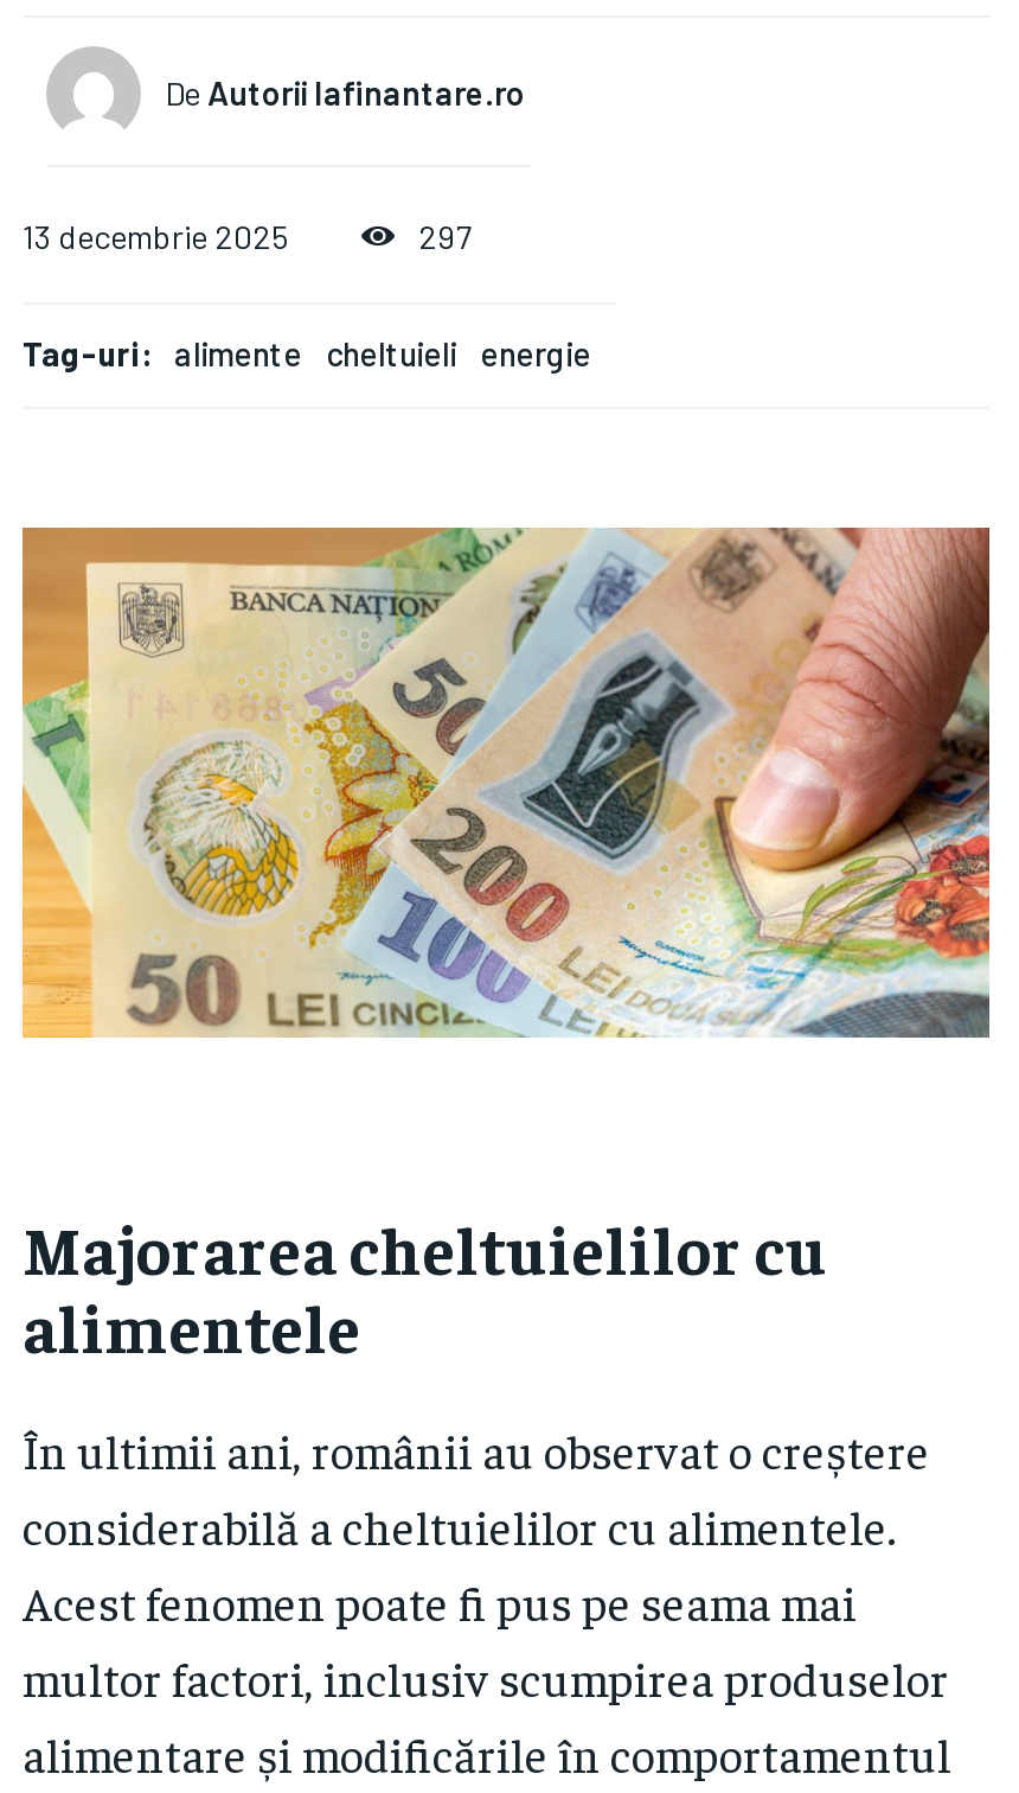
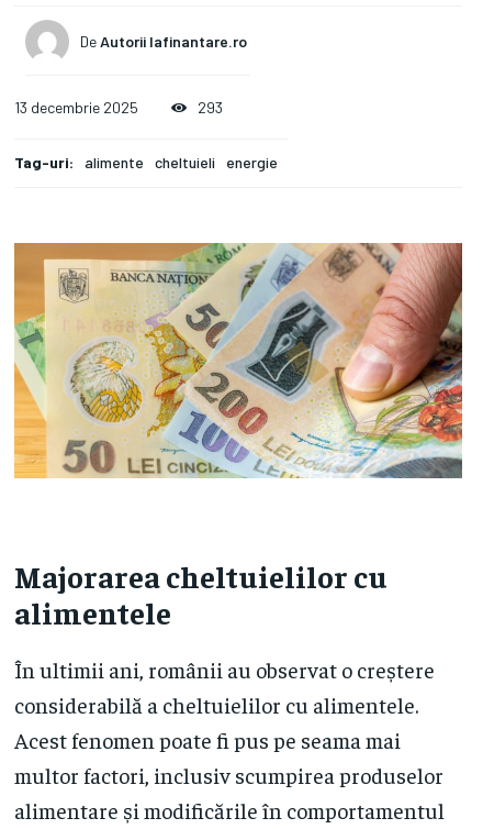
[418,216,473,256] 297 -> [198,98,223,117] 293

